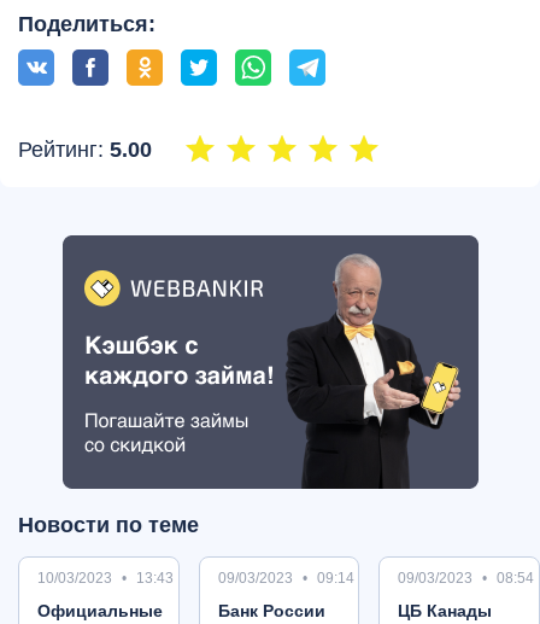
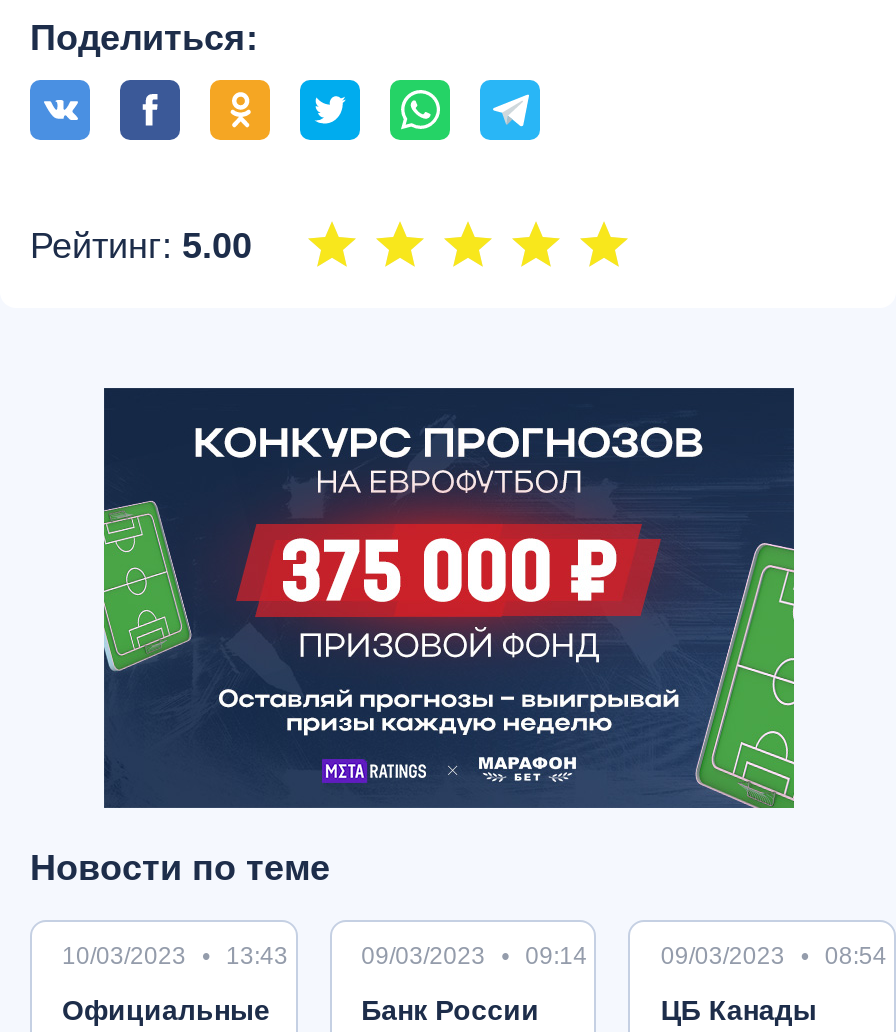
[61,235,480,490] [image] -> [102,386,796,810] [image]

